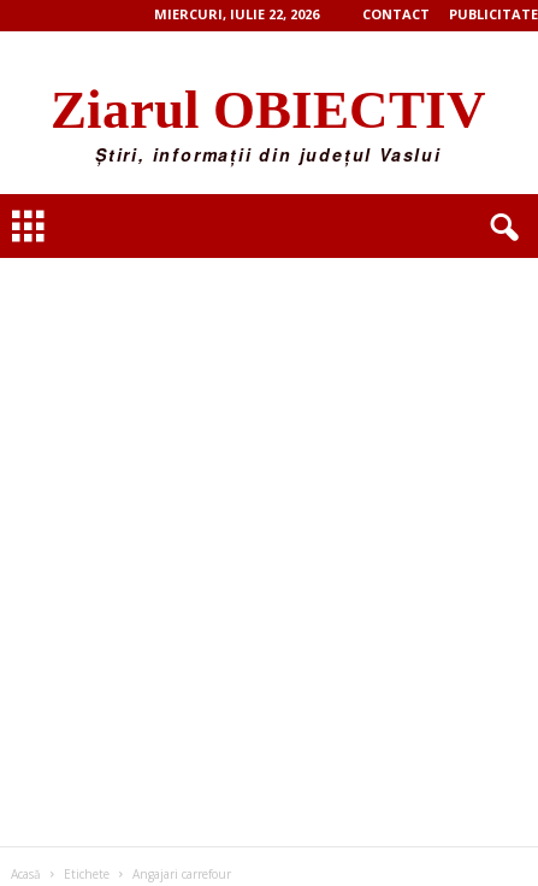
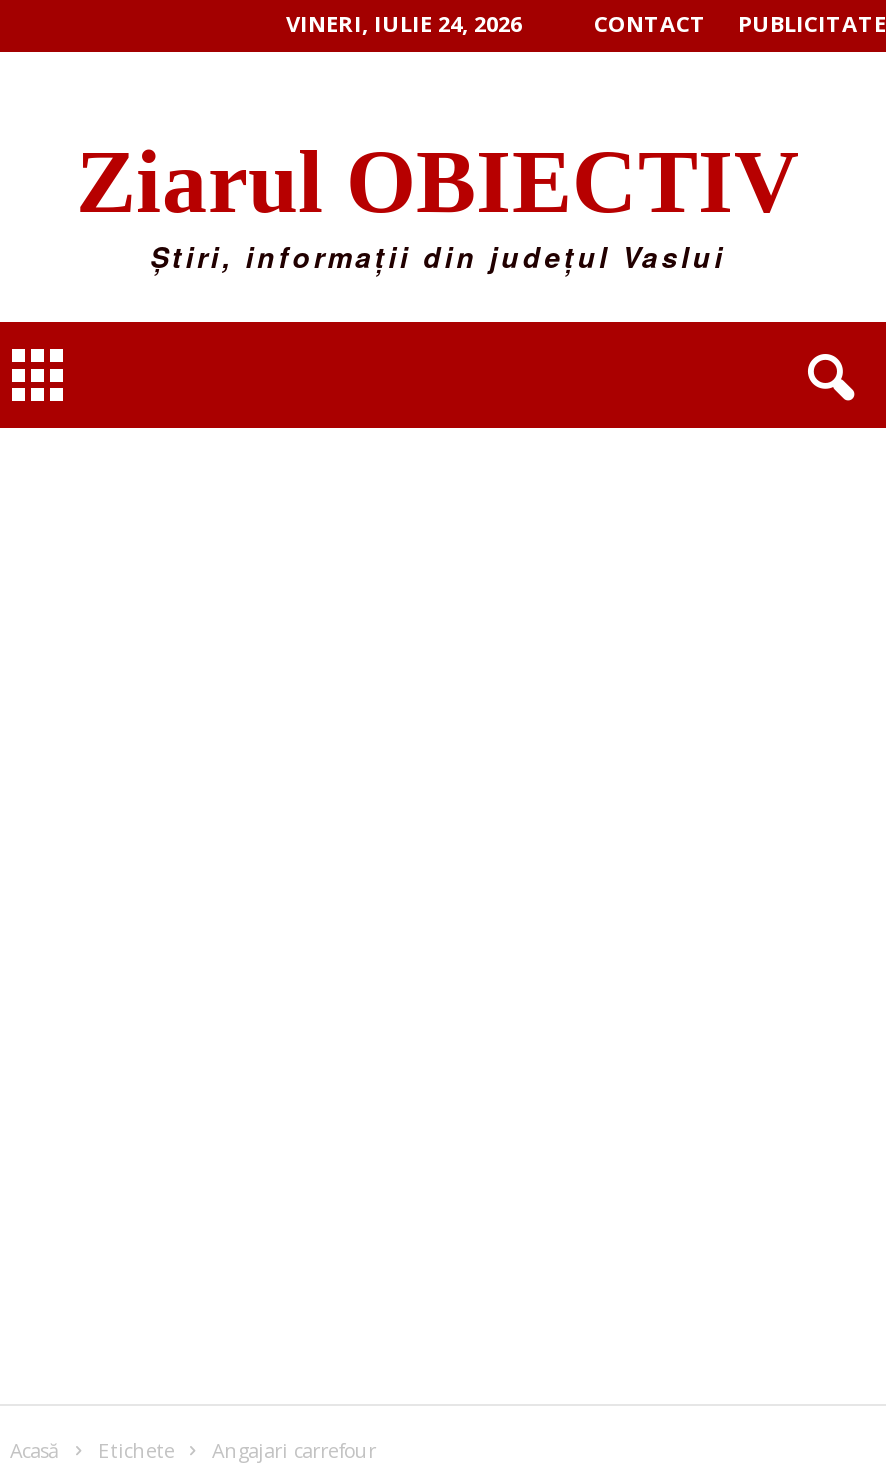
[154,5,319,23] MIERCURI, IULIE 22, 2026 -> [286,8,522,38] VINERI, IULIE 24, 2026

